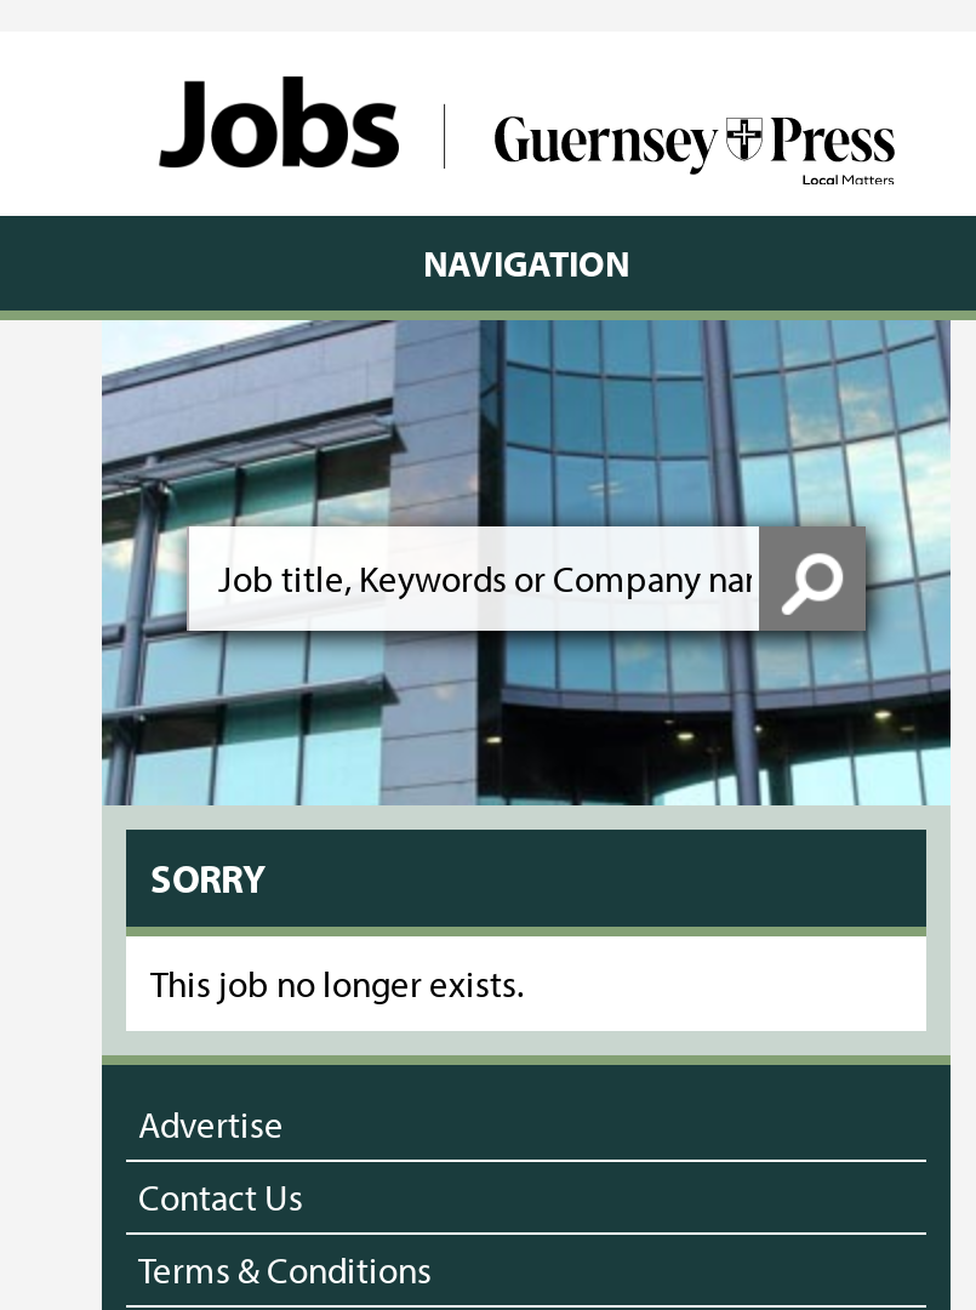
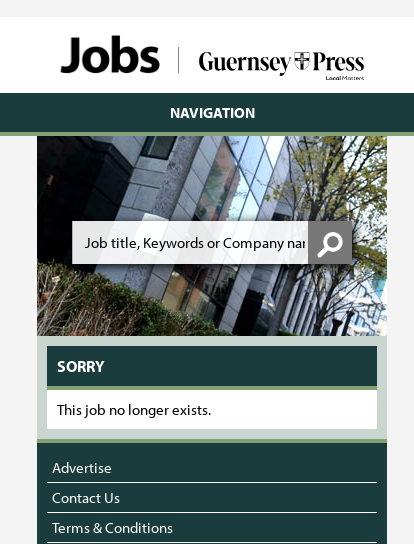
[99,318,953,805] [image] -> [36,135,388,337] [image]

